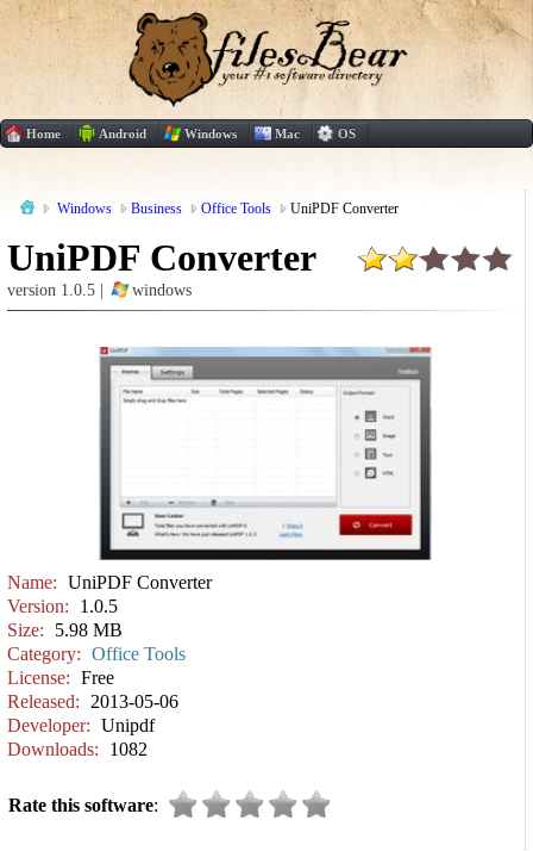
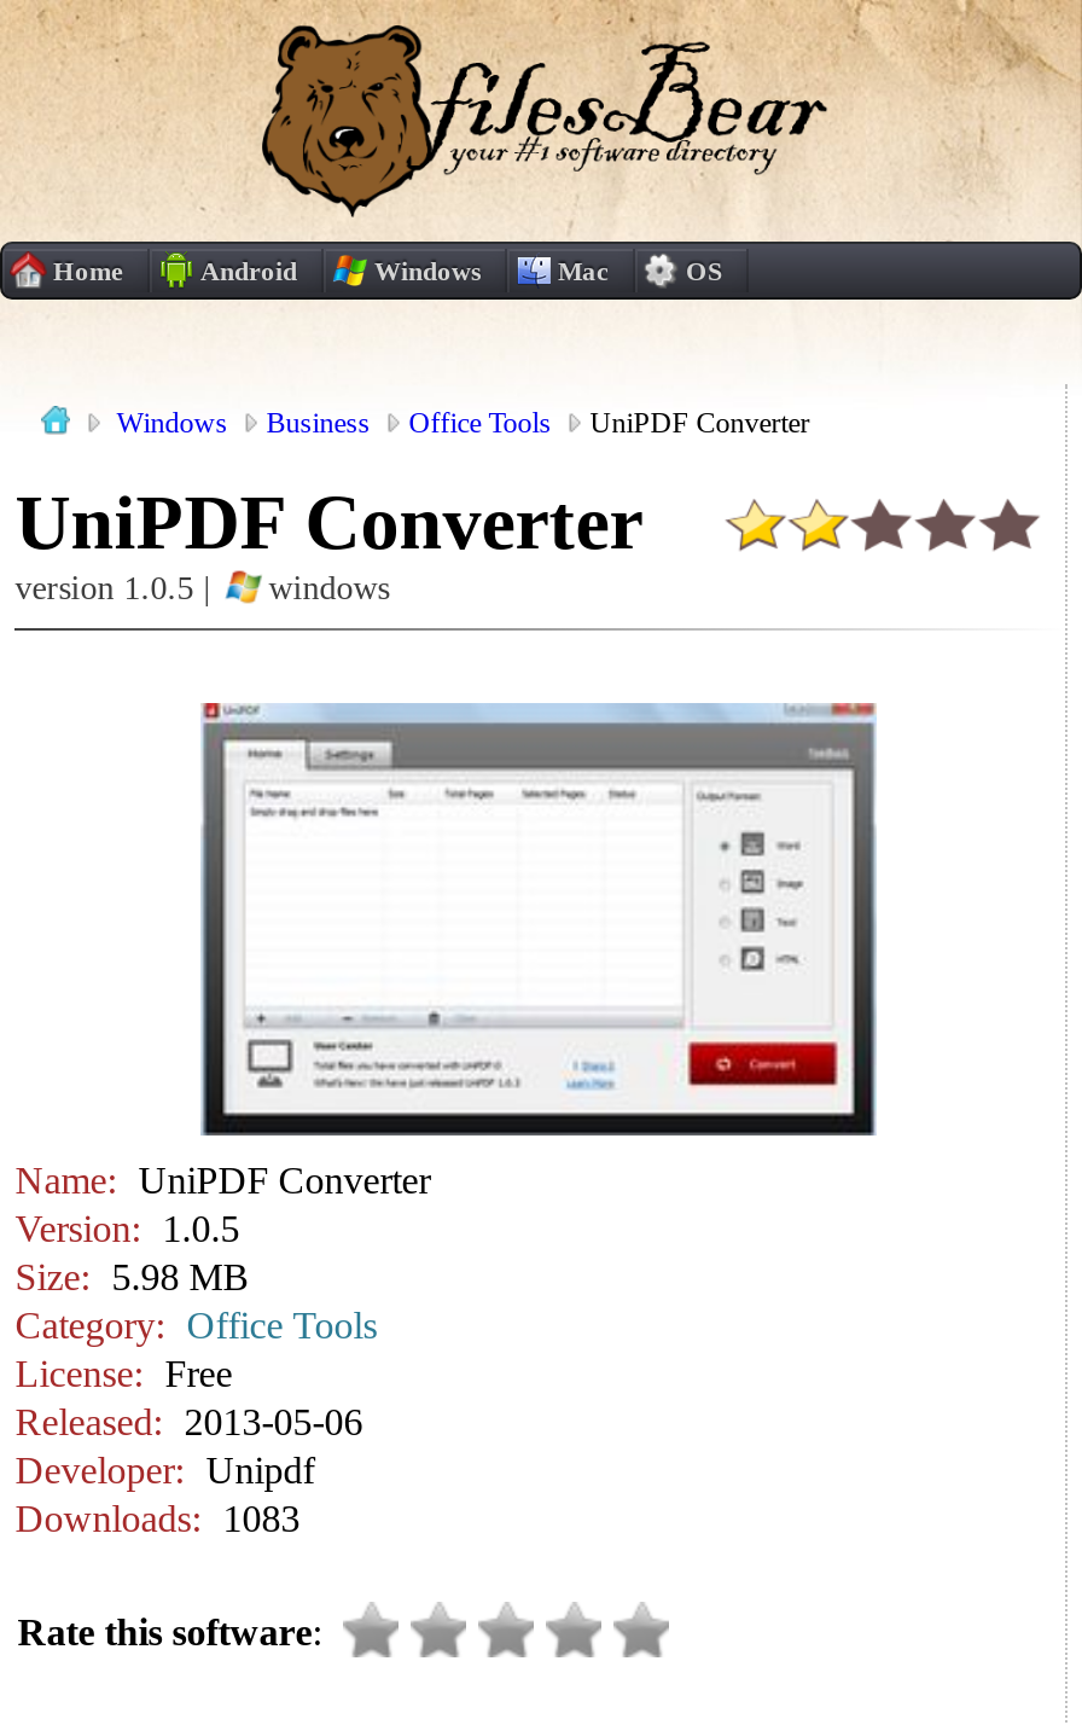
[7,738,148,759] Downloads: 1082 -> [15,1497,300,1538] Downloads: 1083

